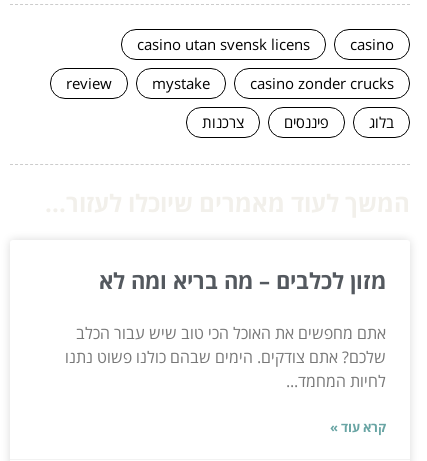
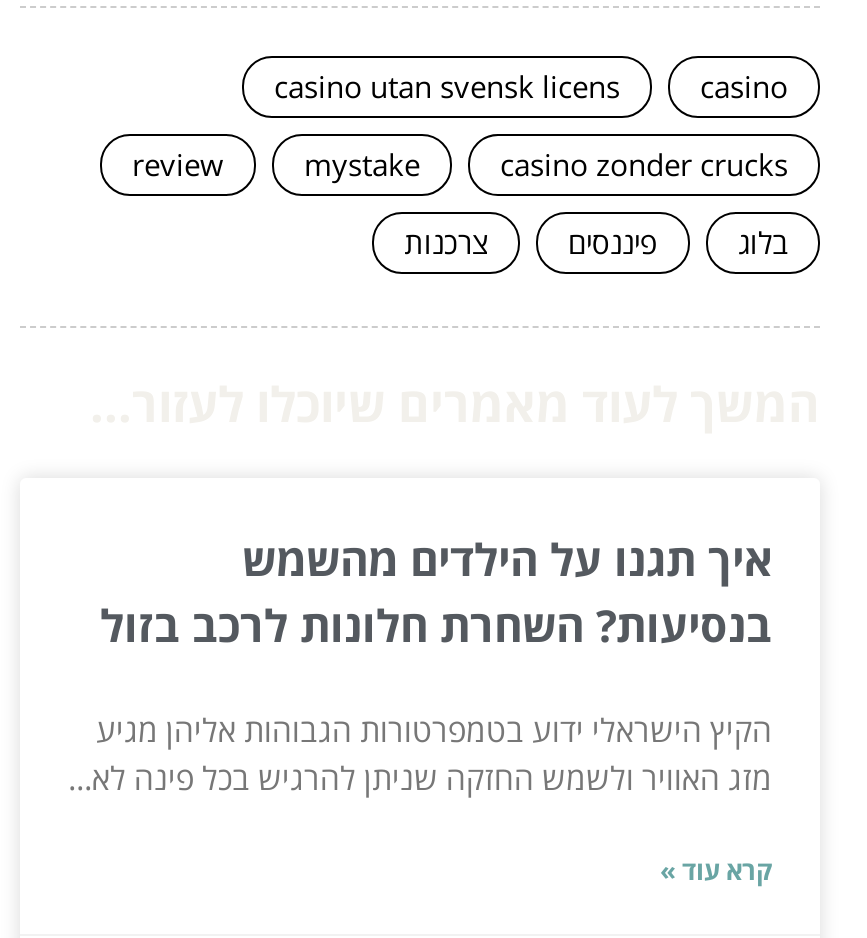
[99,265,386,295] מזון לכלבים – מה בריא ומה לא -> [100,528,772,654] איך תגנו על הילדים מהשמש | בנסיעות? השחרת חלונות לרכב בזול
[65,322,386,392] אתם מחפשים את האוכל הכי טוב שיש עבור הכלב | שלכם? אתם צודקים. הימים שבהם כולנו פשוט נתנו | לחיות המחמד... -> [68,708,772,800] הקיץ הישראלי ידוע בטמפרטורות הגבוהות אליהן מגיע | מזג האוויר ולשמש החזקה שניתן להרגיש בכל פינה לא...

